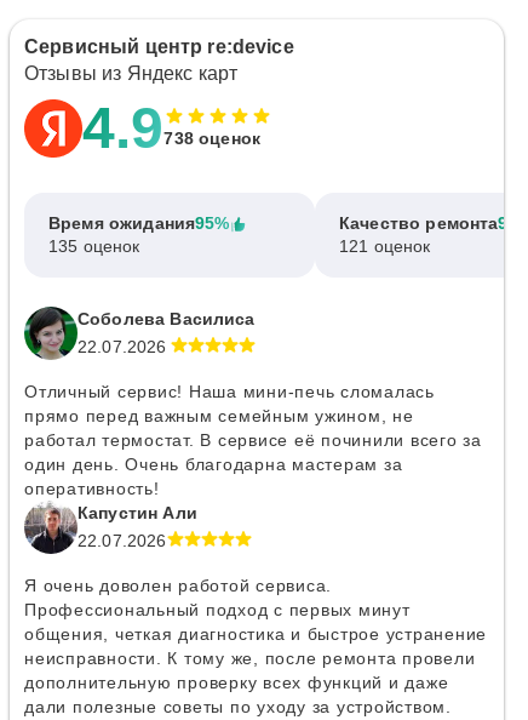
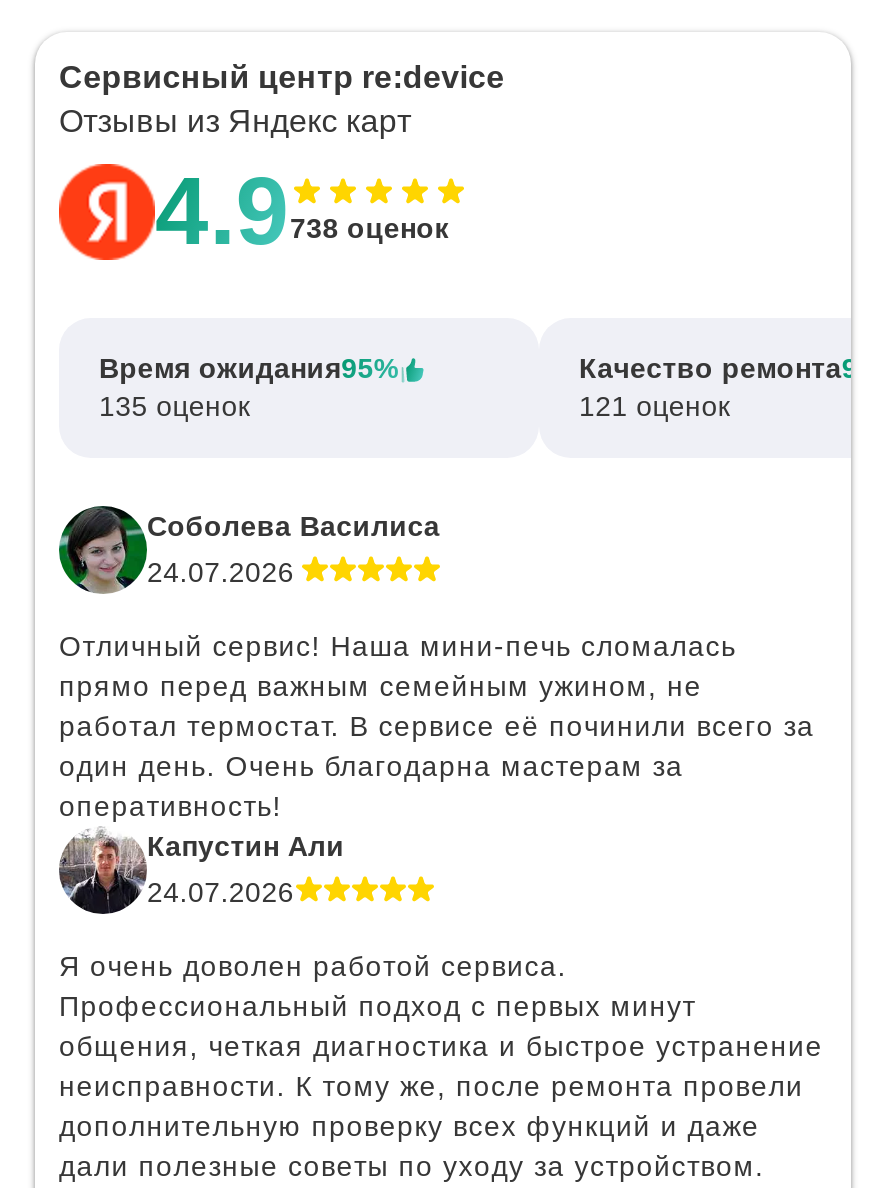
[78,337,167,356] 22.07.2026 -> [147,556,294,588] 24.07.2026
[78,531,167,550] 22.07.2026 -> [147,876,294,908] 24.07.2026

